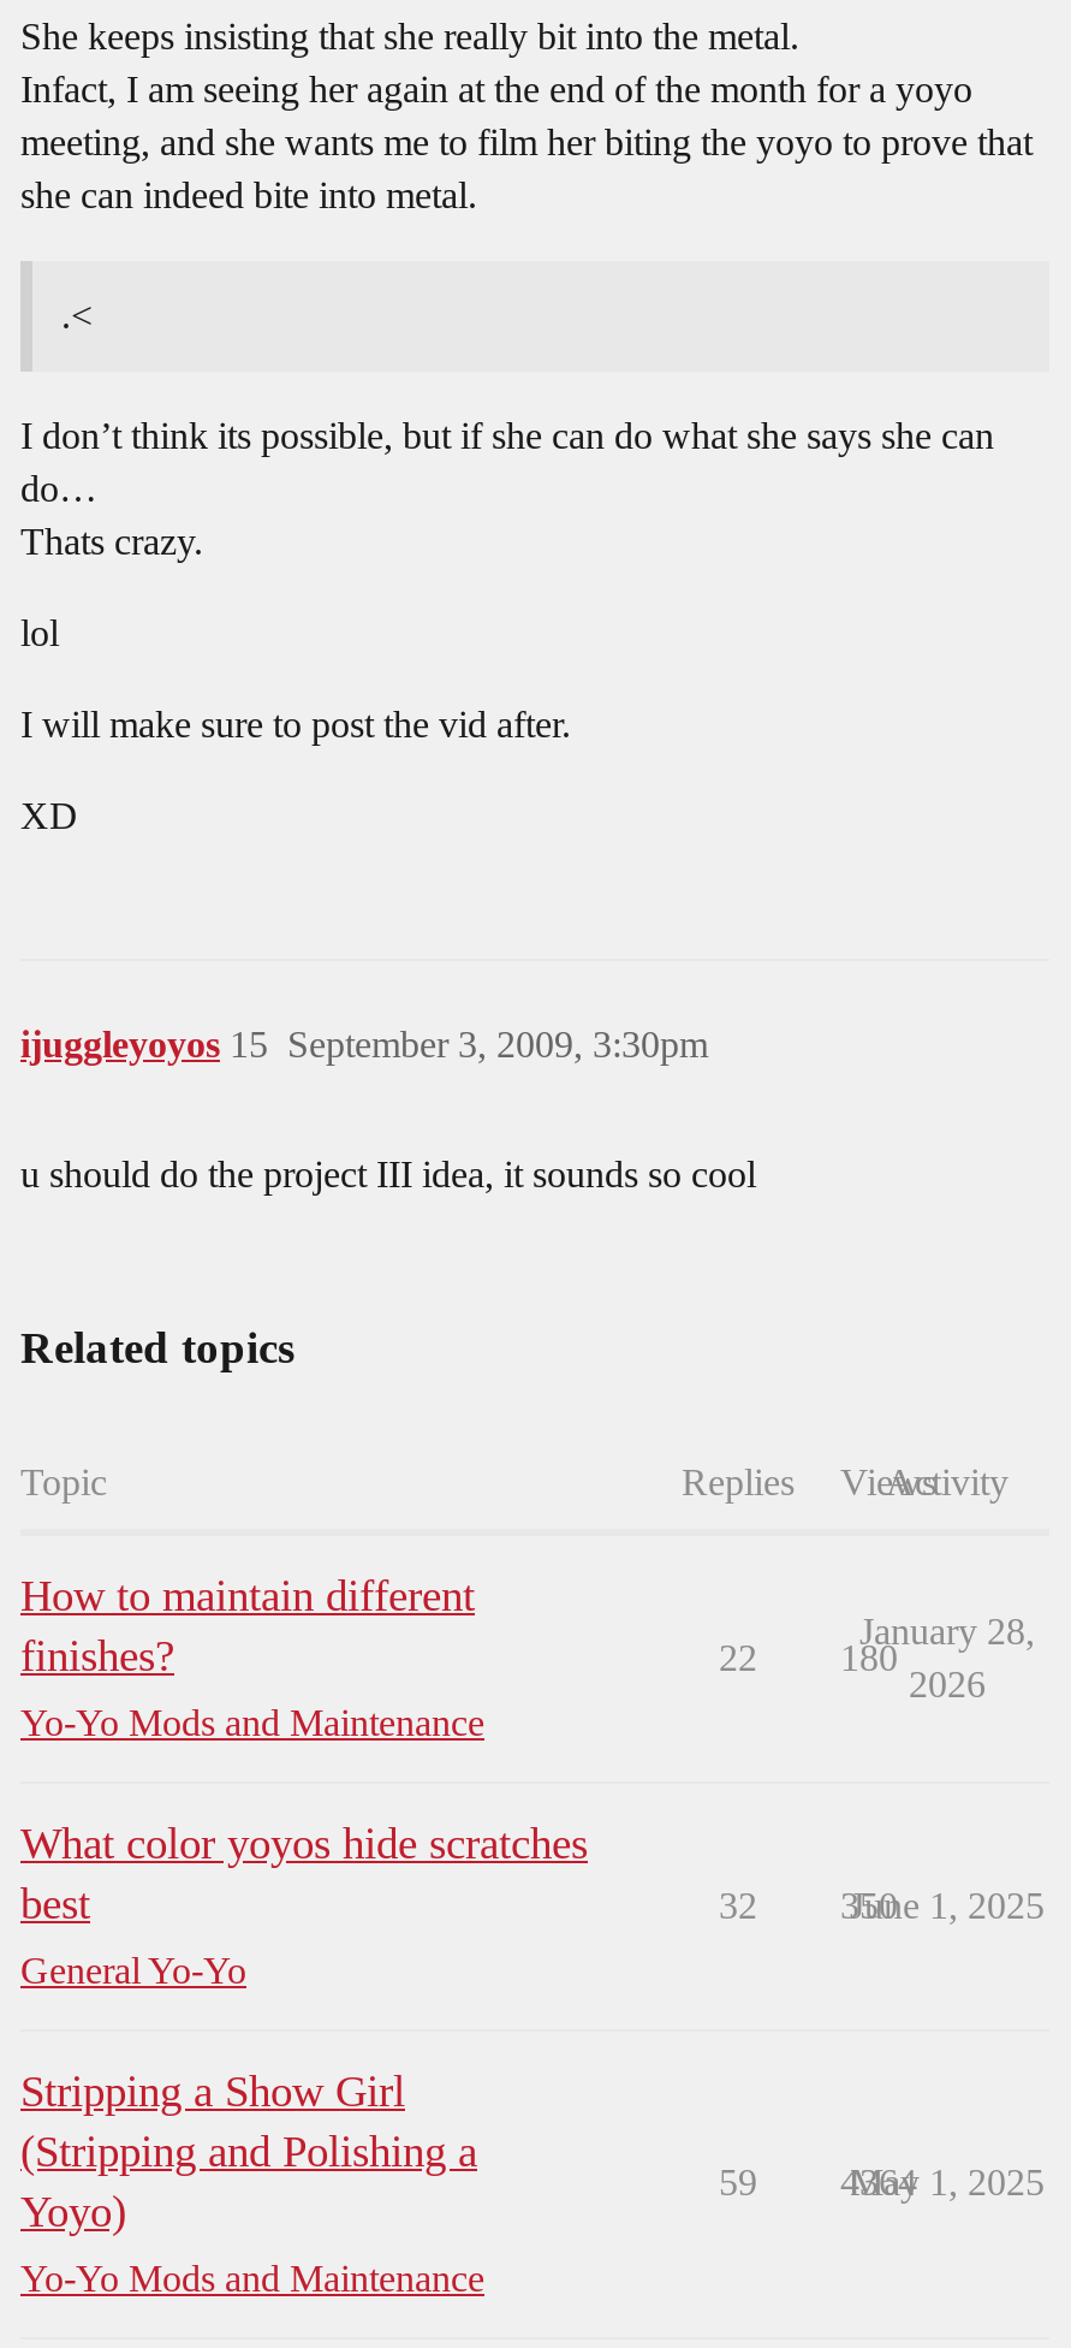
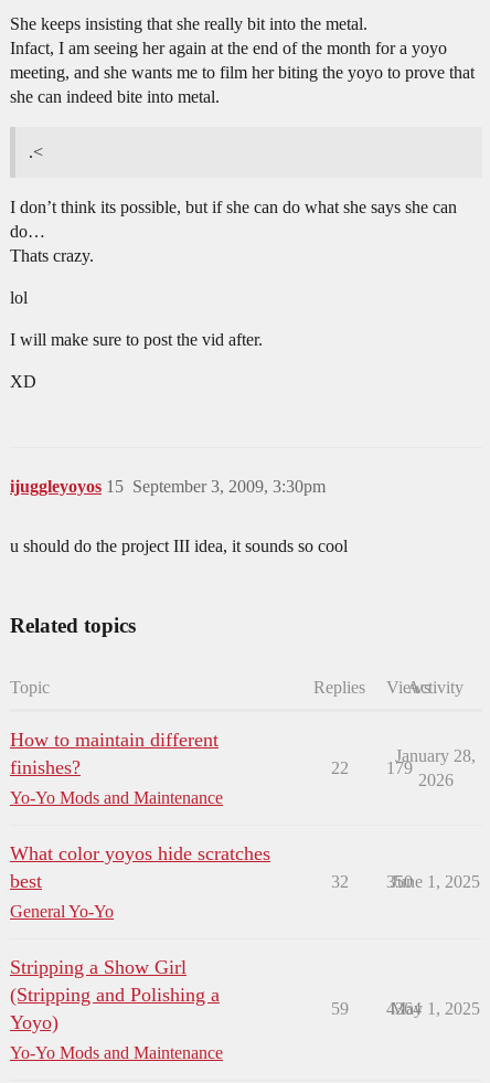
[840,1637,898,1678] 180 -> [386,758,413,777] 179

